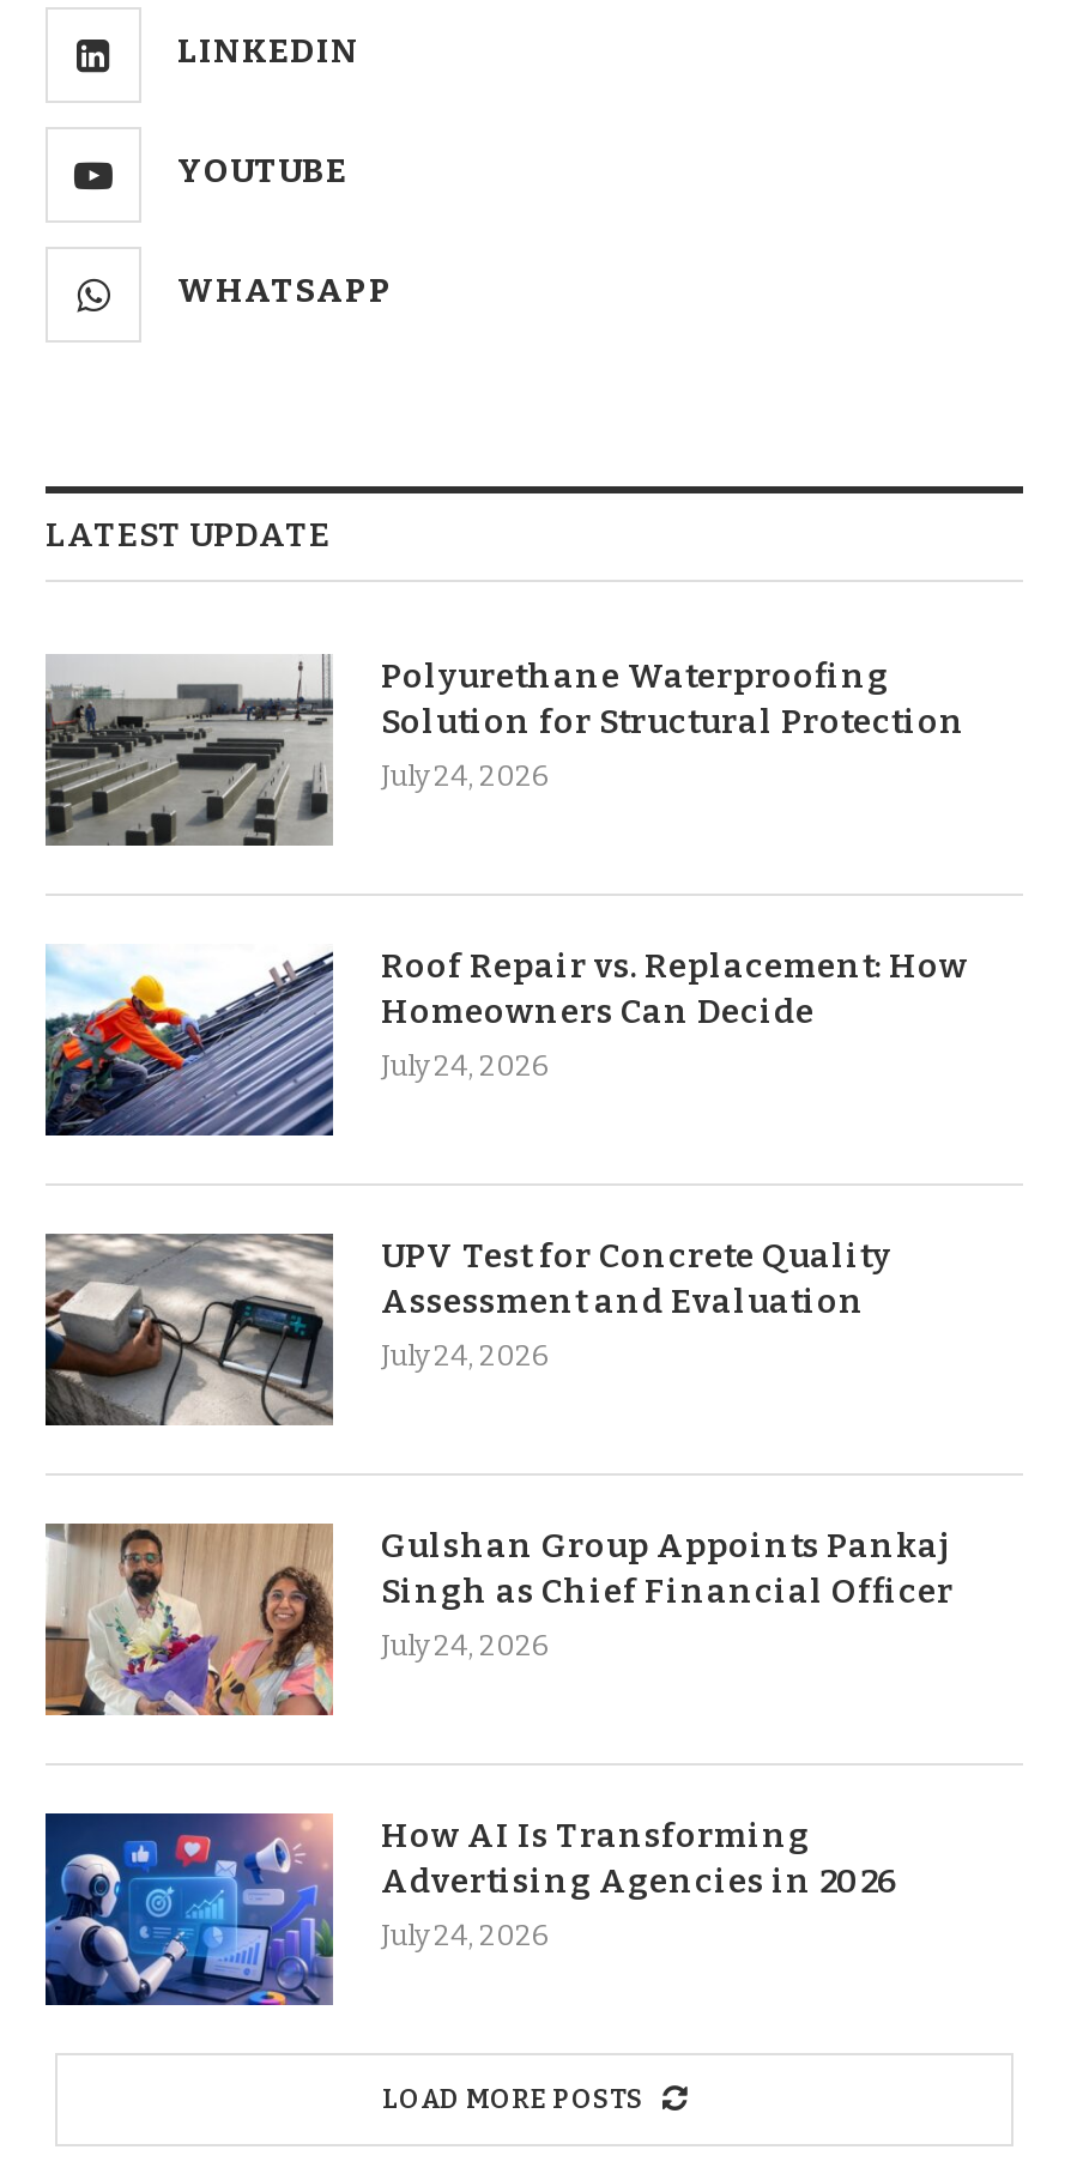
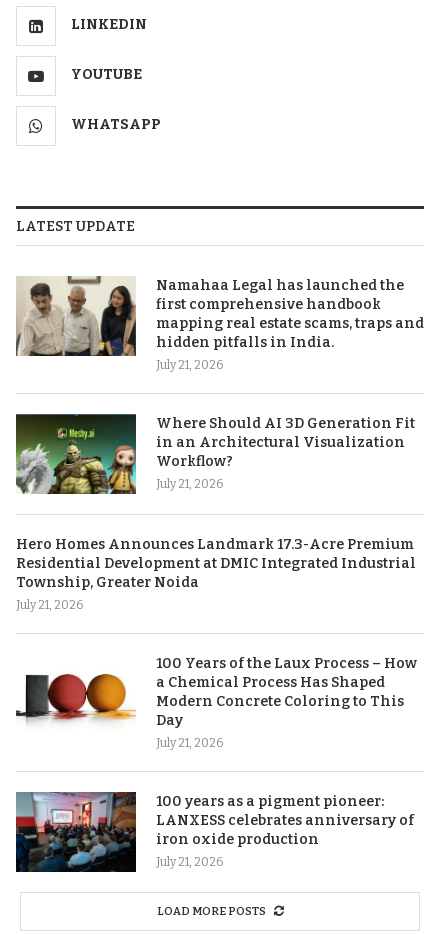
[46,655,966,848] [image] | Polyurethane Waterproofing | Solution for Structural Protection | July 24, 2026 -> [17,275,424,372] [image] | Namahaa Legal has launched the | first comprehensive handbook | mapping real estate scams, traps and | hidden pitfalls in India. | July 21, 2026
[43,944,968,1138] [image] | Roof Repair vs. Replacement: How | Homeowners Can Decide | July 24, 2026 -> [15,413,415,495] [image] | Where Should AI 3D Generation Fit | in an Architectural Visualization | Workflow? | July 21, 2026
[381,1235,891,1372] UPV Test for Concrete Quality | Assessment and Evaluation | July 24, 2026 -> [16,536,416,612] Hero Homes Announces Landmark 17.3-Acre Premium | Residential Development at DMIC Integrated Industrial | Township, Greater Noida | July 21, 2026
[43,1521,954,1718] [image] | Gulshan Group Appoints Pankaj | Singh as Chief Financial Officer | July 24, 2026 -> [16,655,417,750] [image] | 100 Years of the Laux Process – How | a Chemical Process Has Shaped | Modern Concrete Coloring to This | Day | July 21, 2026
[43,1811,898,2007] [image] | How AI Is Transforming | Advertising Agencies in 2026 | July 24, 2026 -> [15,791,414,873] [image] | 100 years as a pigment pioneer: | LANXESS celebrates anniversary of | iron oxide production | July 21, 2026

